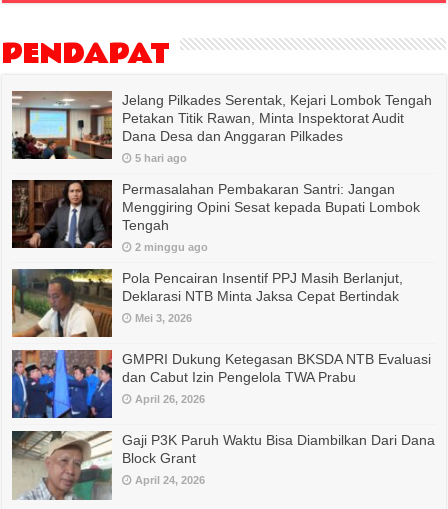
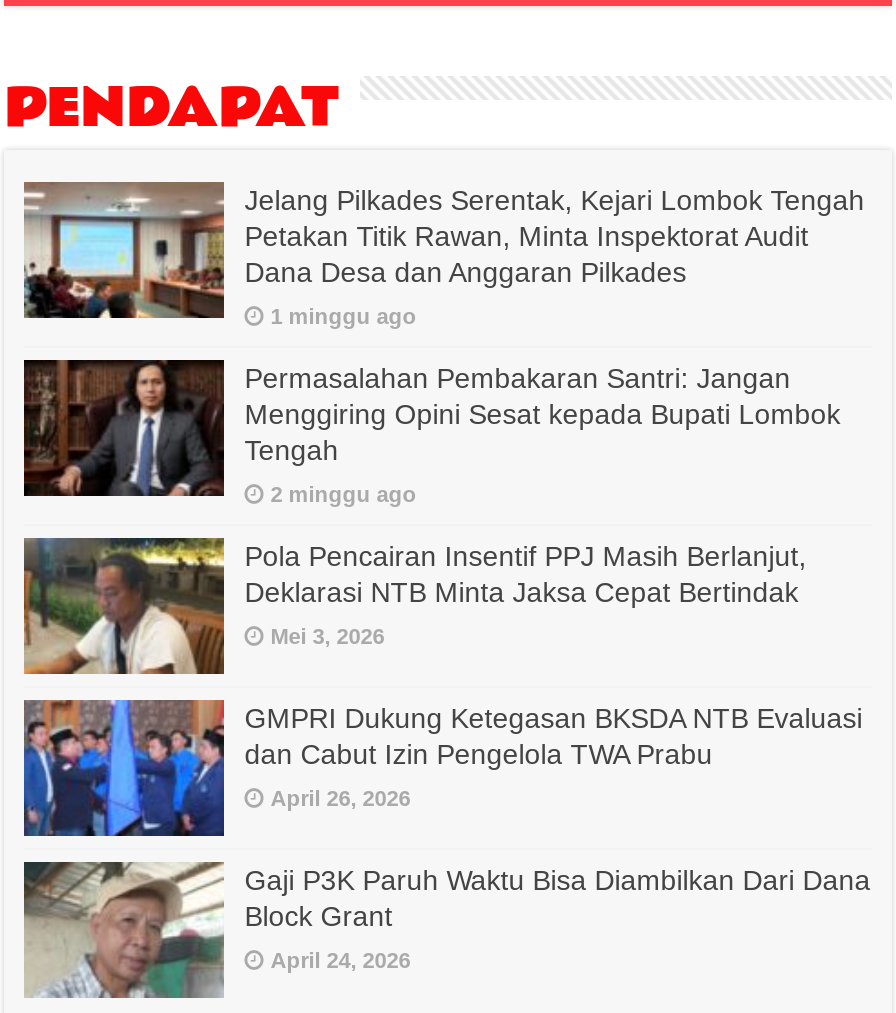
[135,152,187,164] 5 hari ago -> [270,304,416,328] 1 minggu ago

